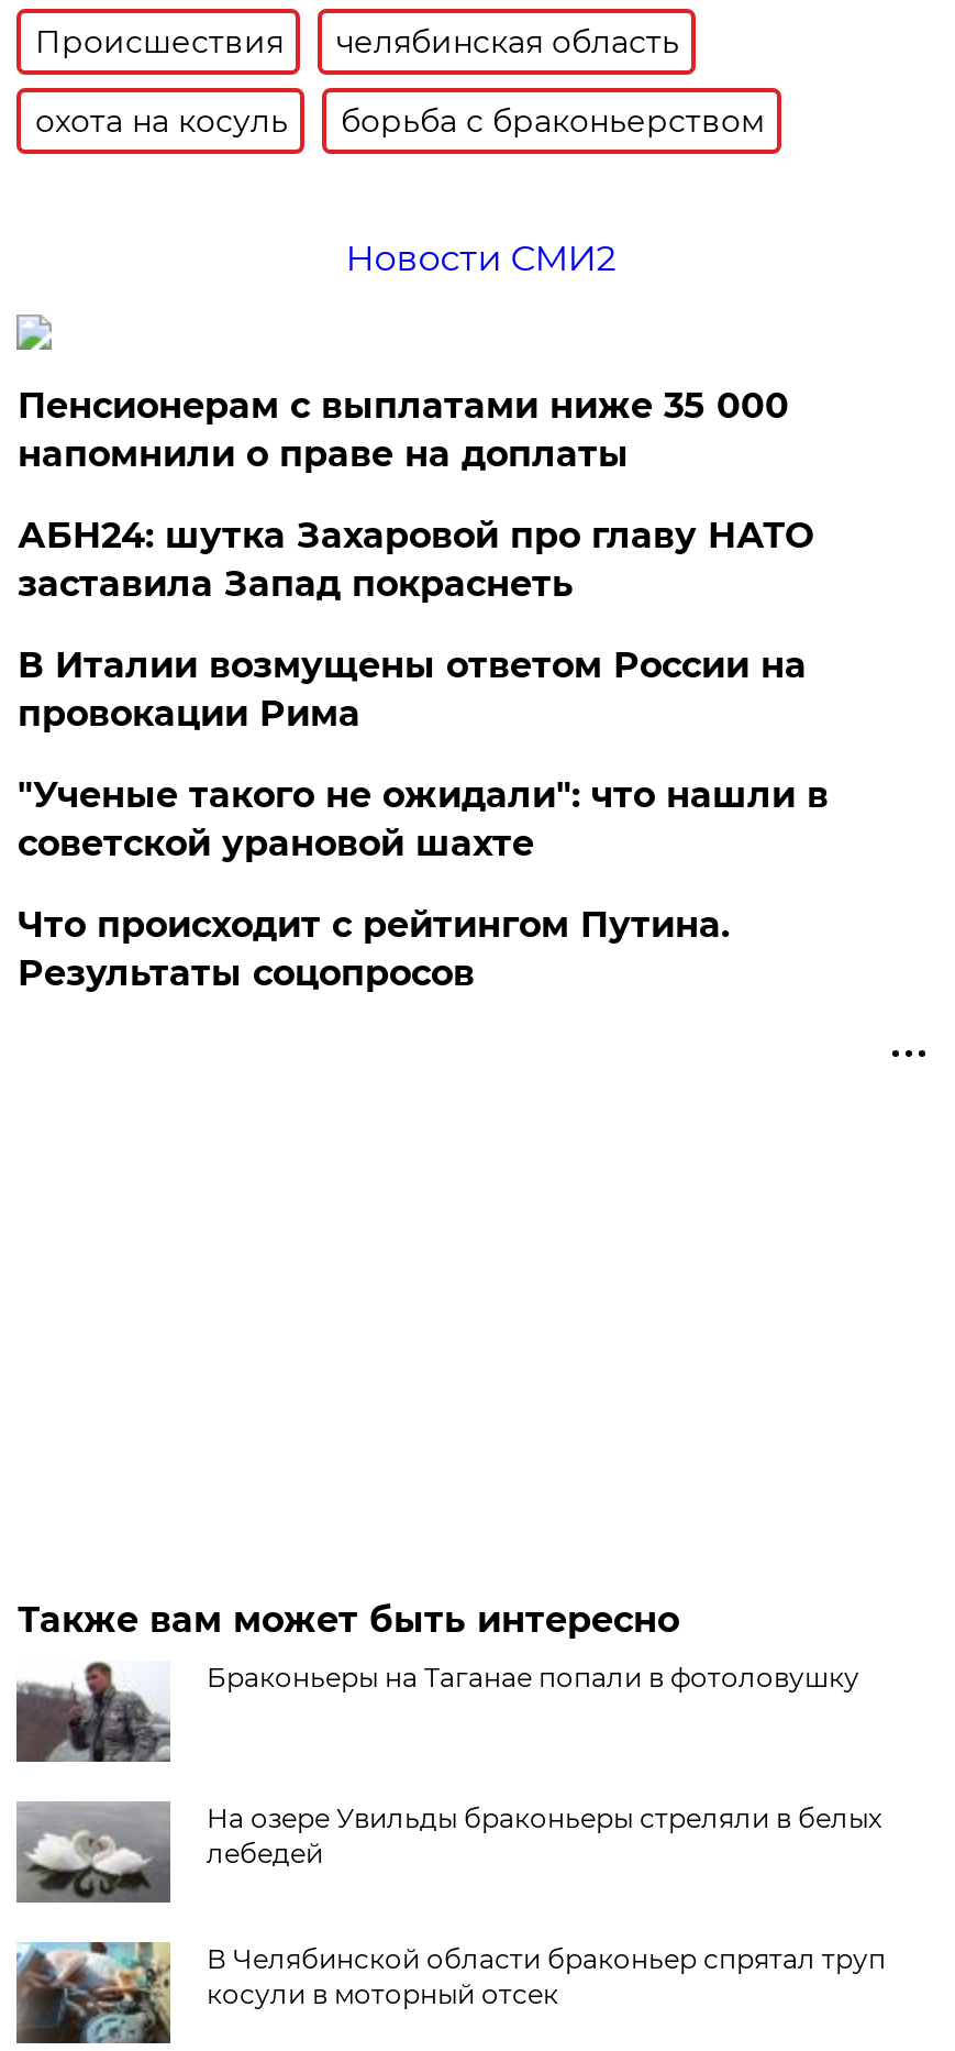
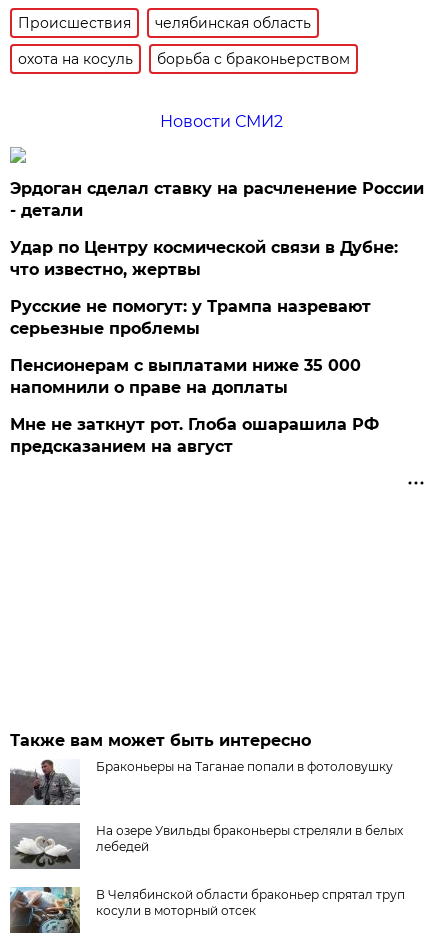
none -> [10,179,424,338] Эрдоган сделал ставку на расчленение России | - детали | Удар по Центру космической связи в Дубне: | что известно, жертвы | Русские не помогут: у Трампа назревают | серьезные проблемы
moved [17,385,789,475] -> [10,356,361,397]: Пенсионерам с выплатами ниже 35 000 | напомнили о праве на доплаты
[17,514,828,994] АБН24: шутка Захаровой про главу НАТО | заставила Запад покраснеть | В Италии возмущены ответом России на | провокации Рима | "Ученые такого не ожидали": что нашли в | советской урановой шахте | Что происходит с рейтингом Путина. | Результаты соцопросов -> [10,415,379,456] Мне не заткнут рот. Глоба ошарашила РФ | предсказанием на август

